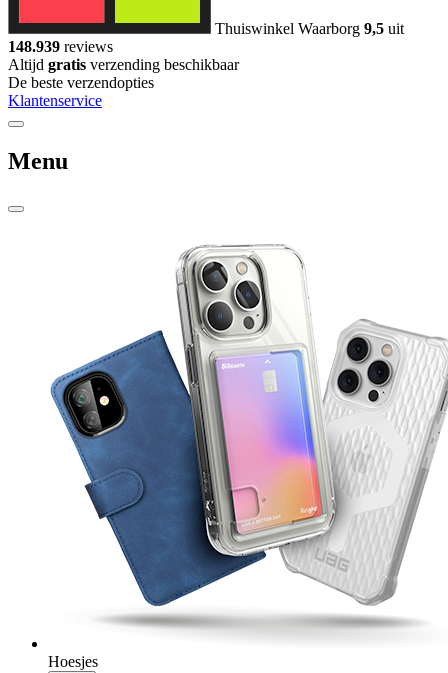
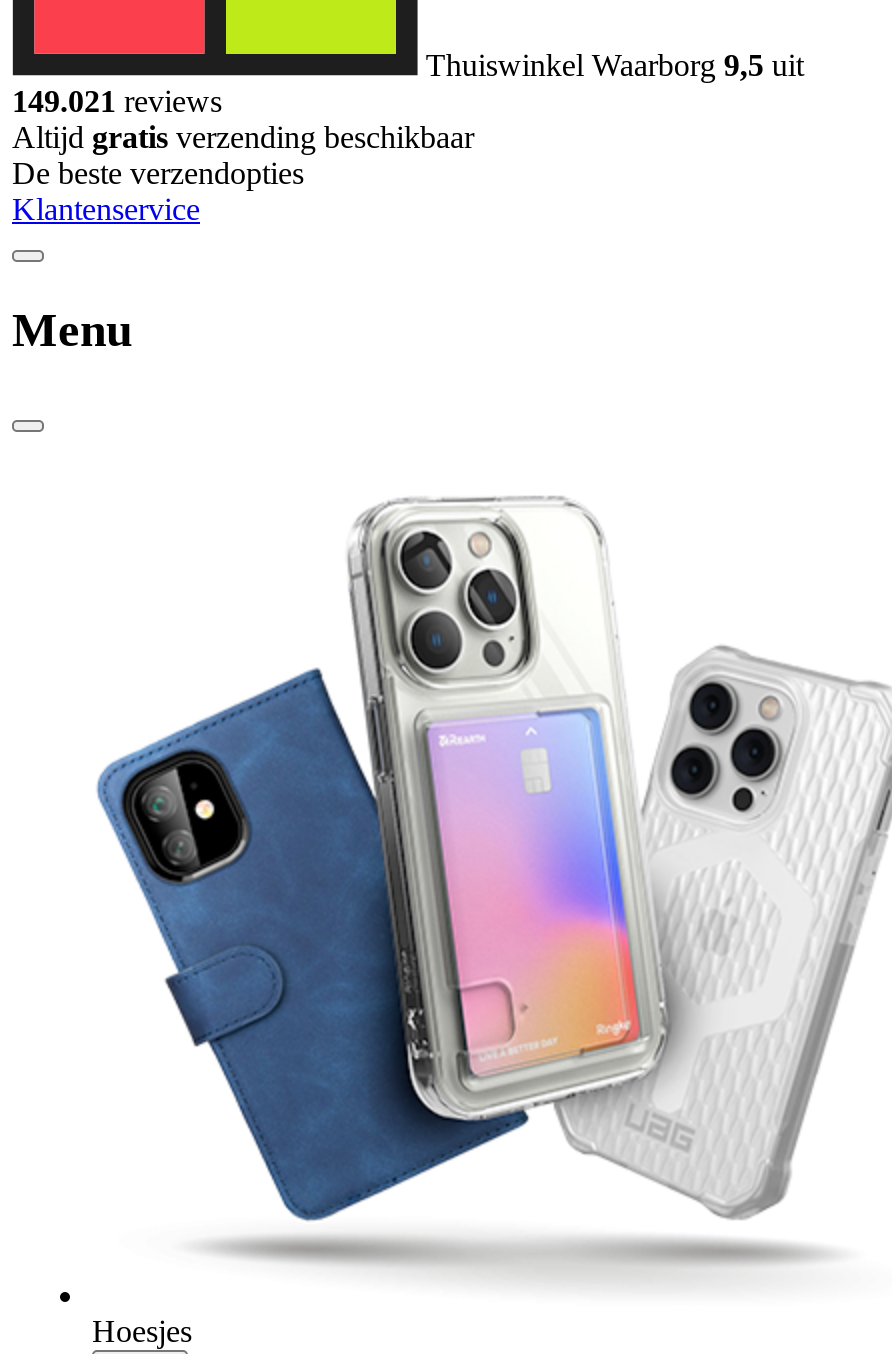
[8,38,113,55] 148.939 reviews -> [12,84,222,118] 149.021 reviews

